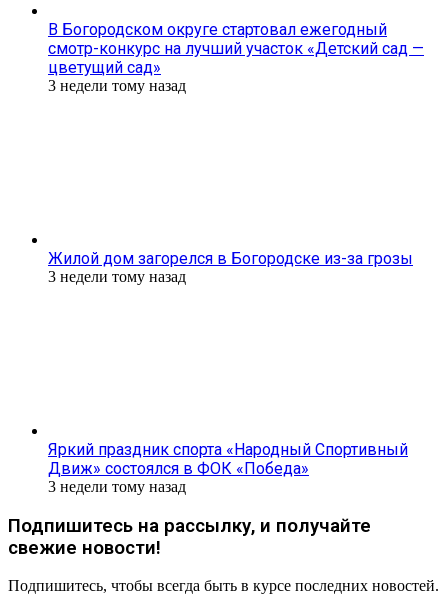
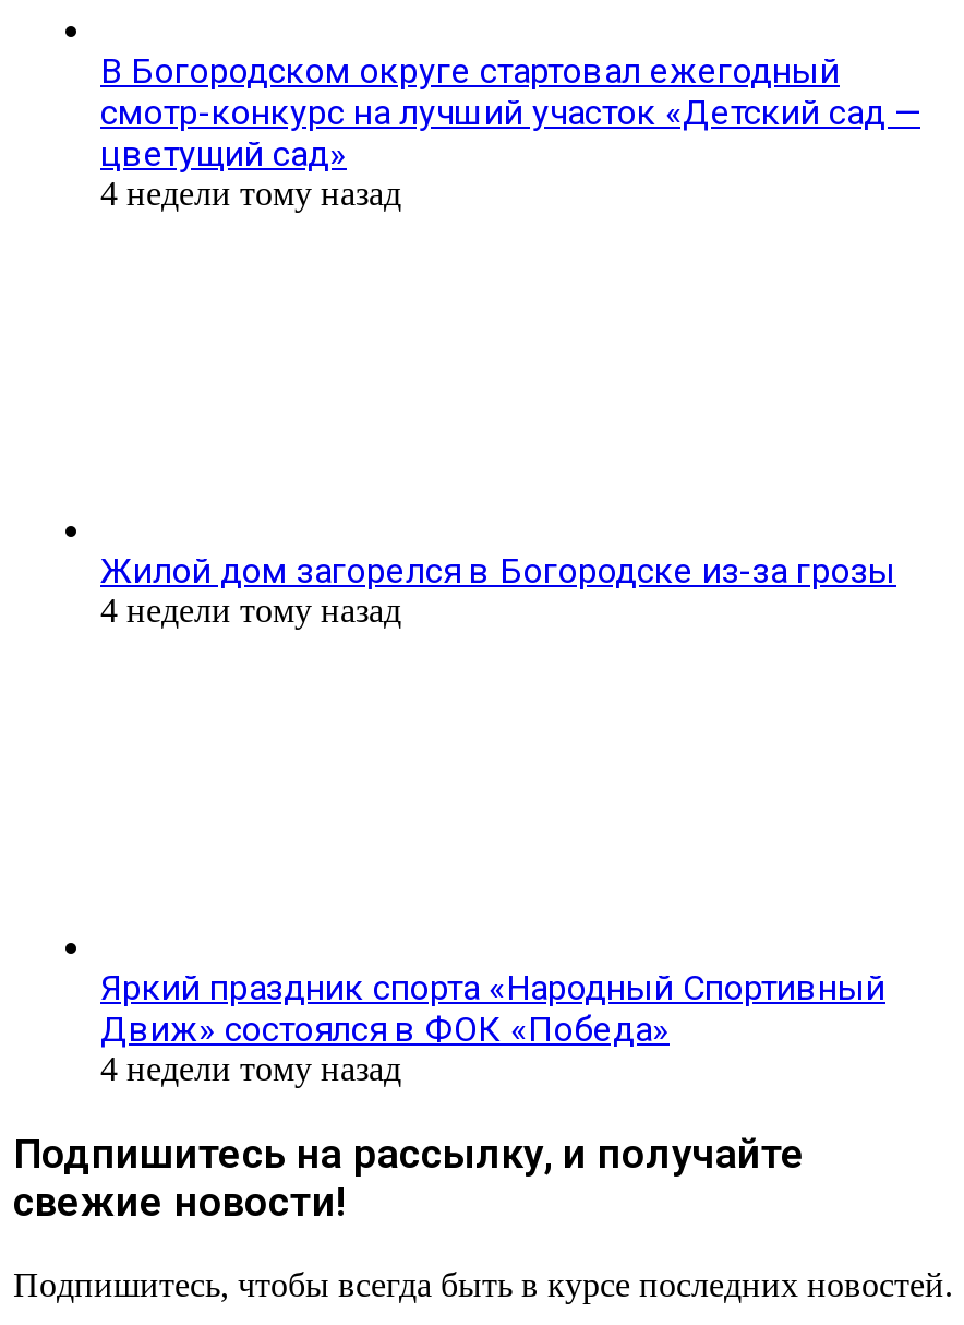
[48,77,186,94] 3 недели тому назад -> [100,174,401,211] 4 недели тому назад
[48,268,186,285] 3 недели тому назад -> [100,591,401,628] 4 недели тому назад
[48,478,186,495] 3 недели тому назад -> [100,1050,401,1087] 4 недели тому назад

